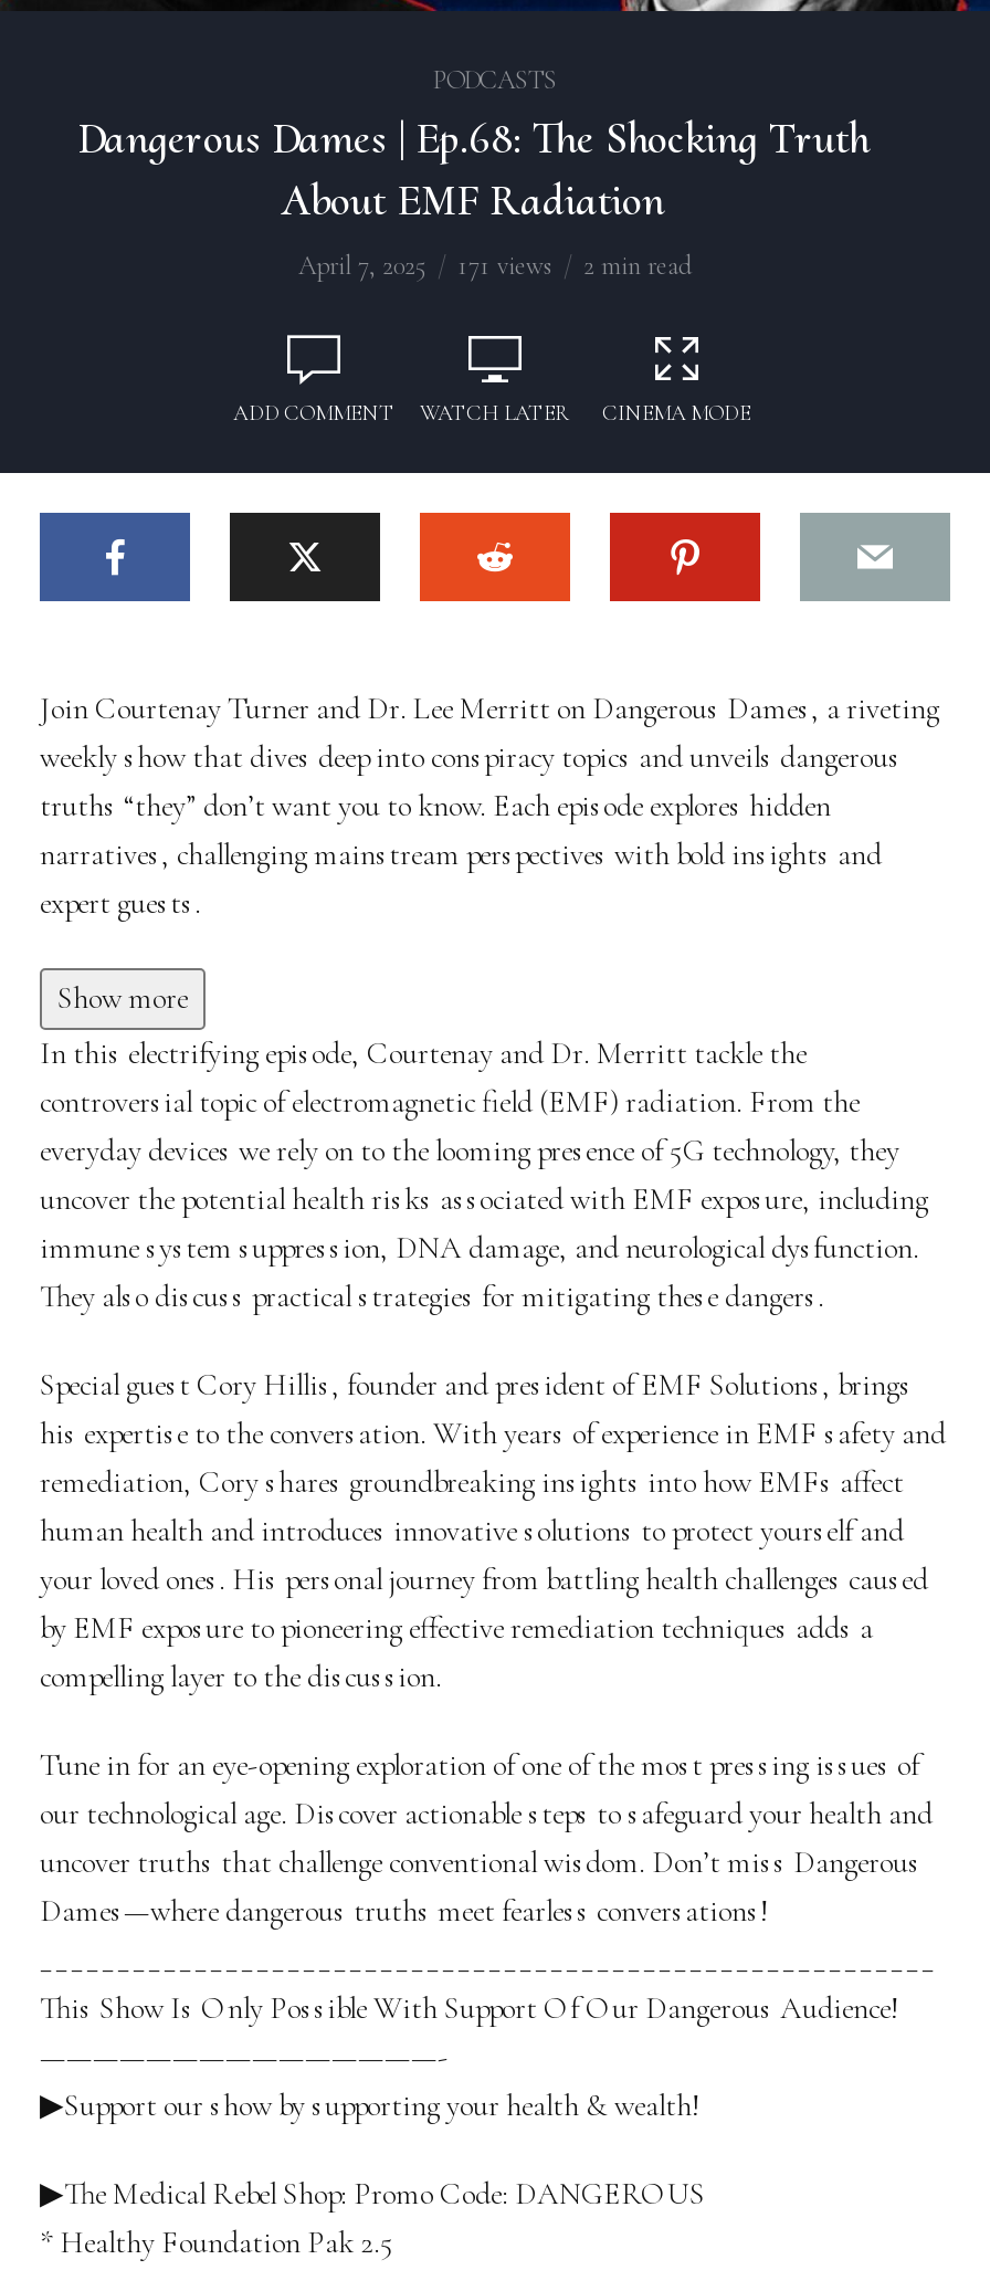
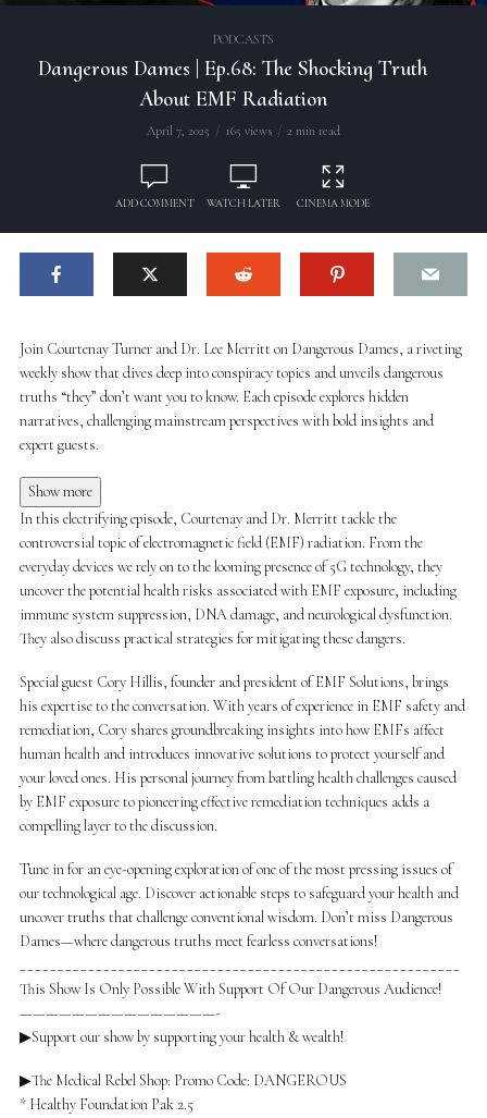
[298,250,692,281] April 7, 2025 171 views 2 min read -> [147,123,340,138] April 7, 2025 165 views 2 min read

